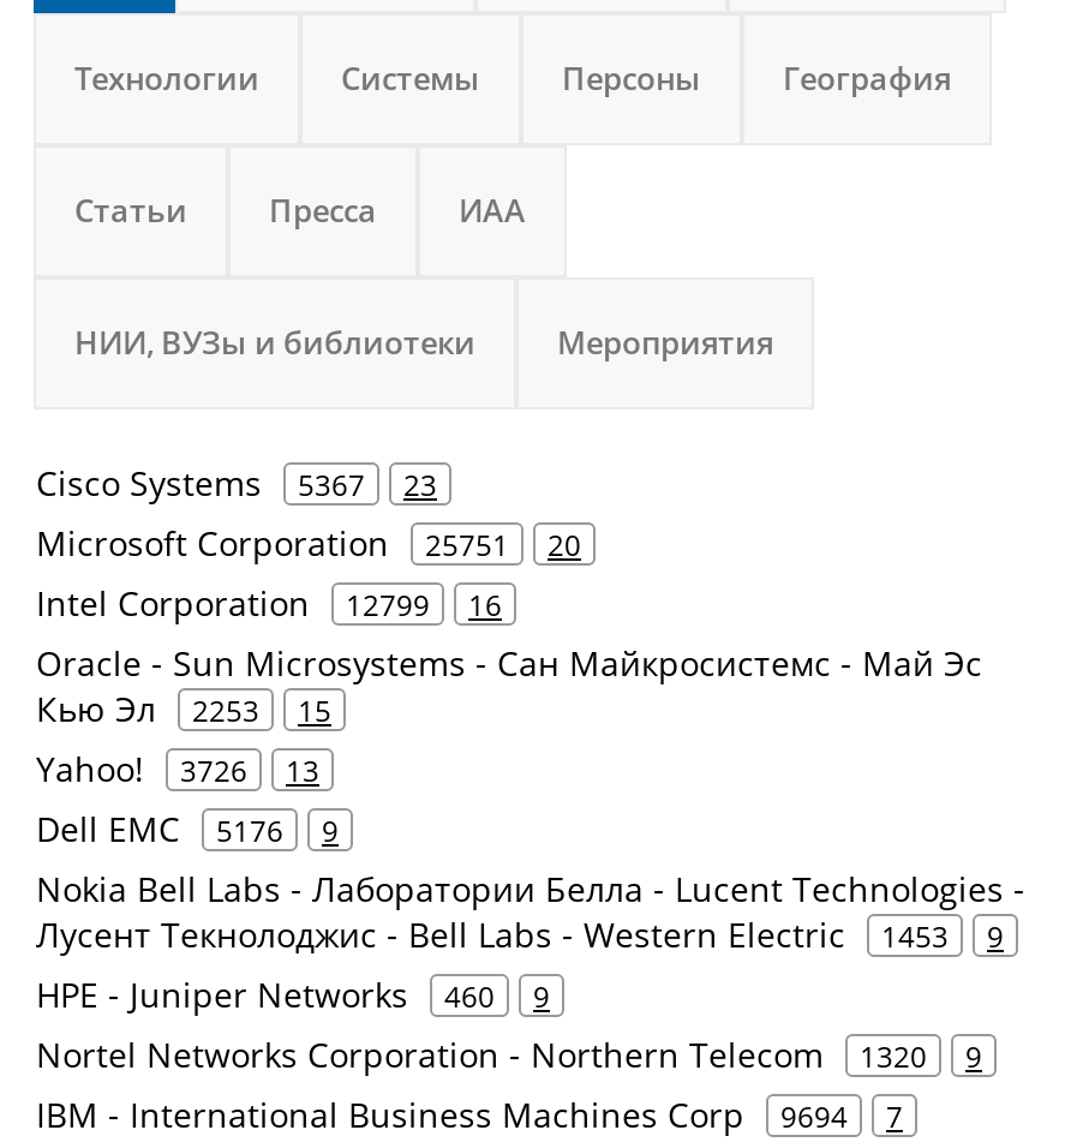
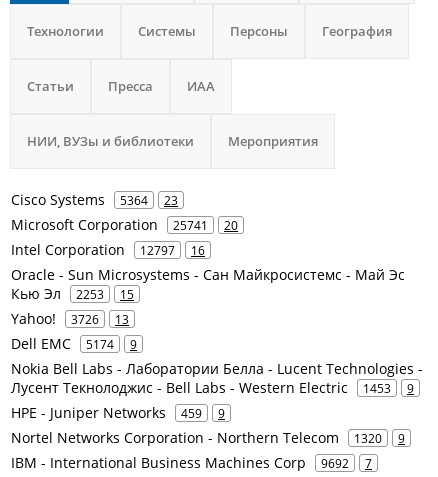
[36,460,437,506] Cisco Systems 5367 23 -> [11,190,178,209] Cisco Systems 5364 23
[36,520,581,566] Microsoft Corporation 25751 20 -> [11,215,238,234] Microsoft Corporation 25741 20
[36,580,502,626] Intel Corporation 12799 16 -> [11,240,205,259] Intel Corporation 12797 16
[36,806,339,851] Dell EMC 5176 9 -> [11,334,137,353] Dell EMC 5174 9
[36,971,550,1017] HPE - Juniper Networks 460 9 -> [11,403,225,422] HPE - Juniper Networks 459 9
[36,1092,903,1137] IBM - International Business Machines Corp 9694 7 -> [11,453,372,472] IBM - International Business Machines Corp 9692 7

